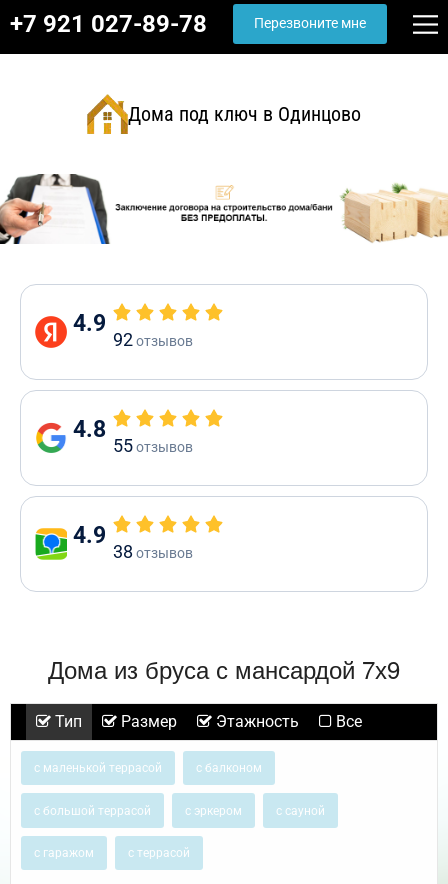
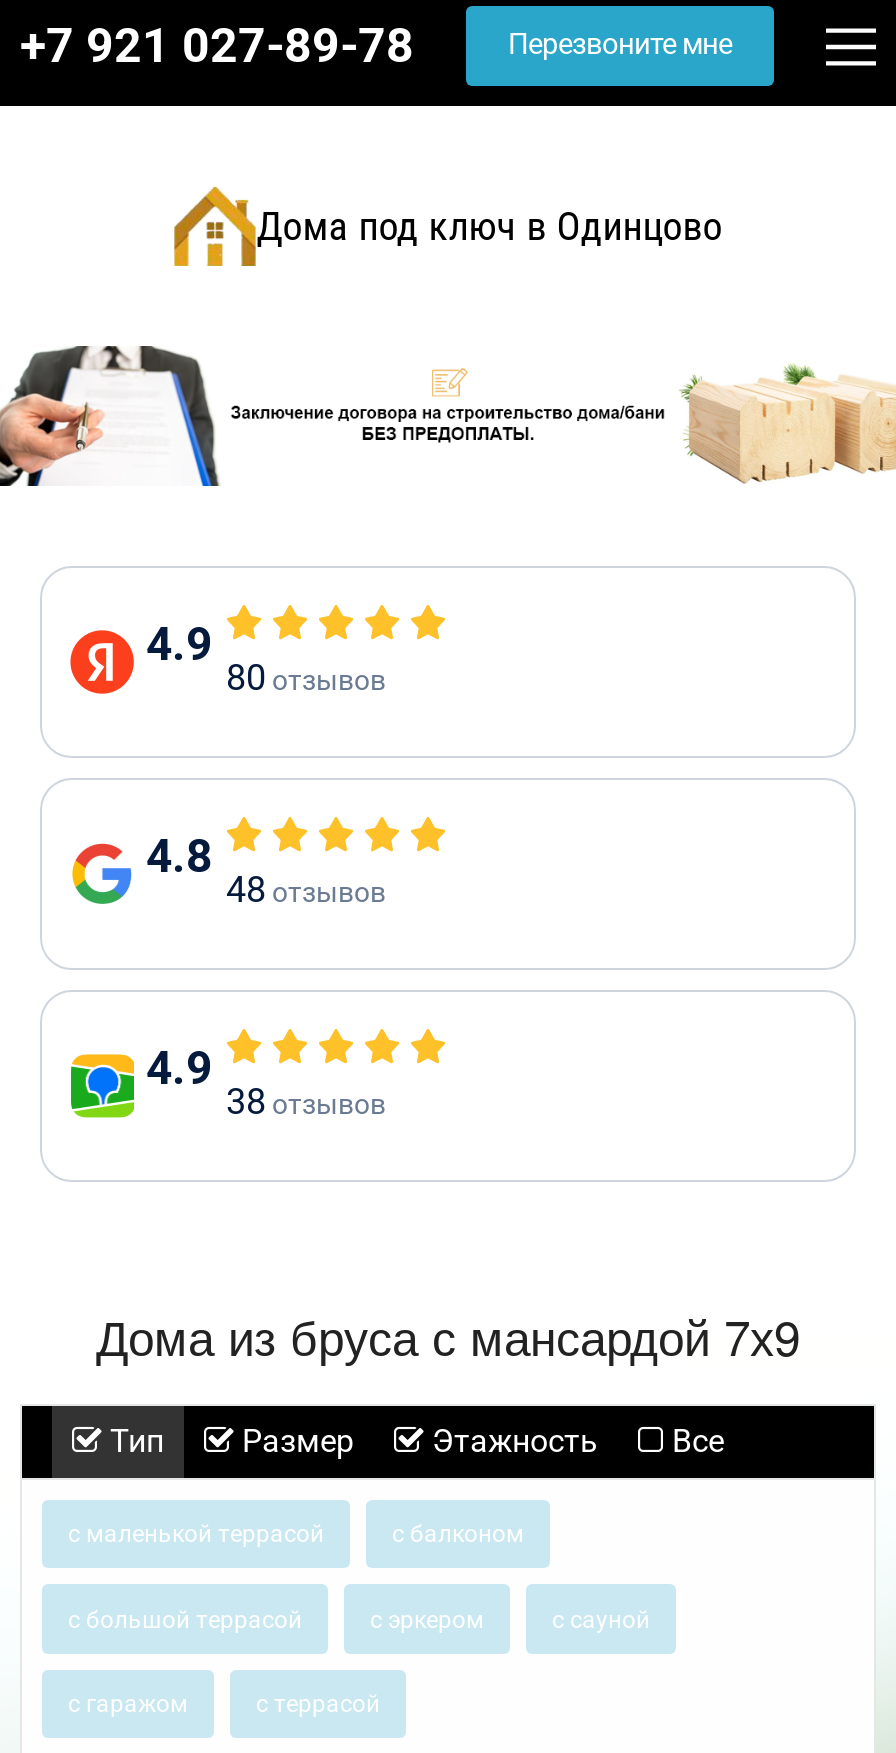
[113,329,193,350] 92 отзывов -> [226,656,386,698] 80 отзывов
[113,435,193,456] 55 отзывов -> [226,868,386,910] 48 отзывов

